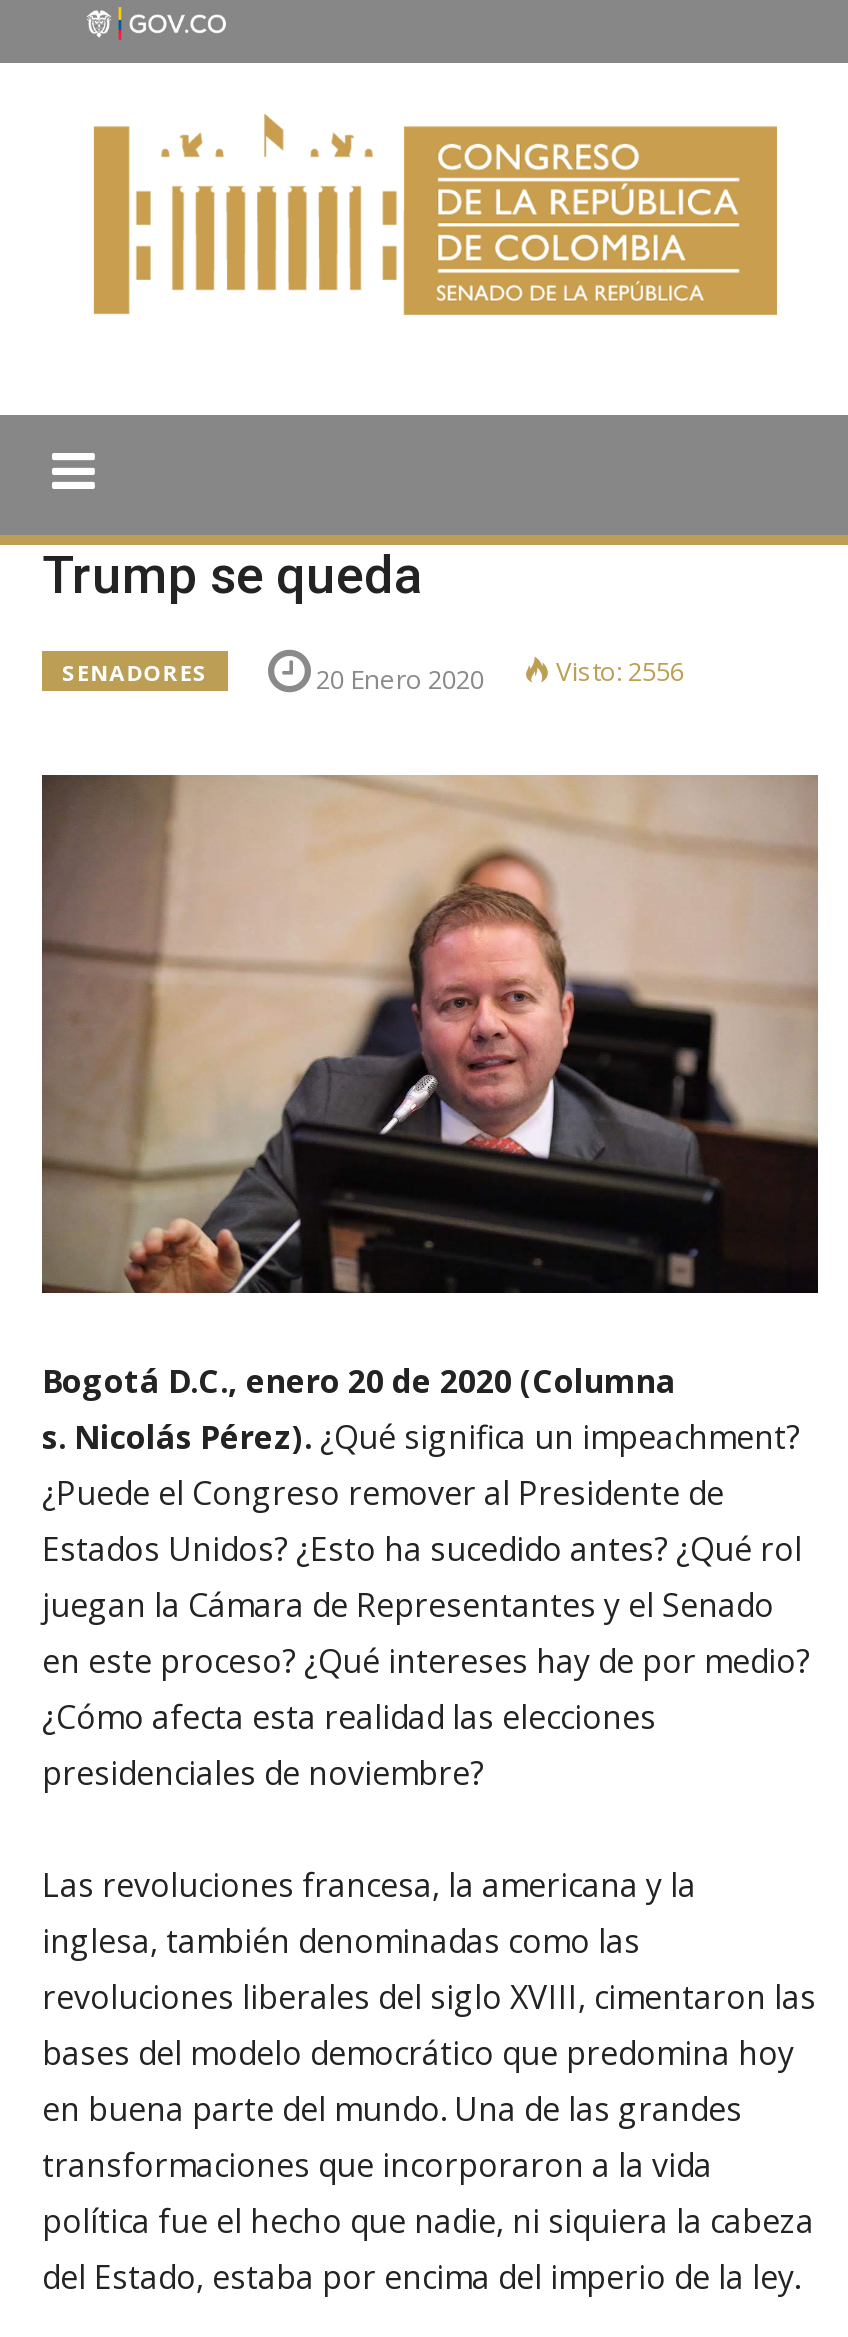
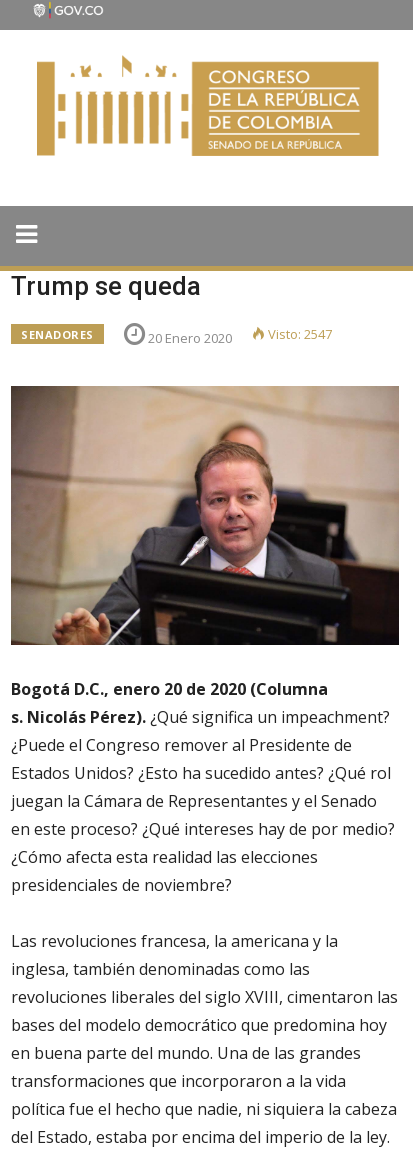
[316,653,684,697] 20 Enero 2020 Visto: 2556 -> [148,325,332,347] 20 Enero 2020 Visto: 2547

